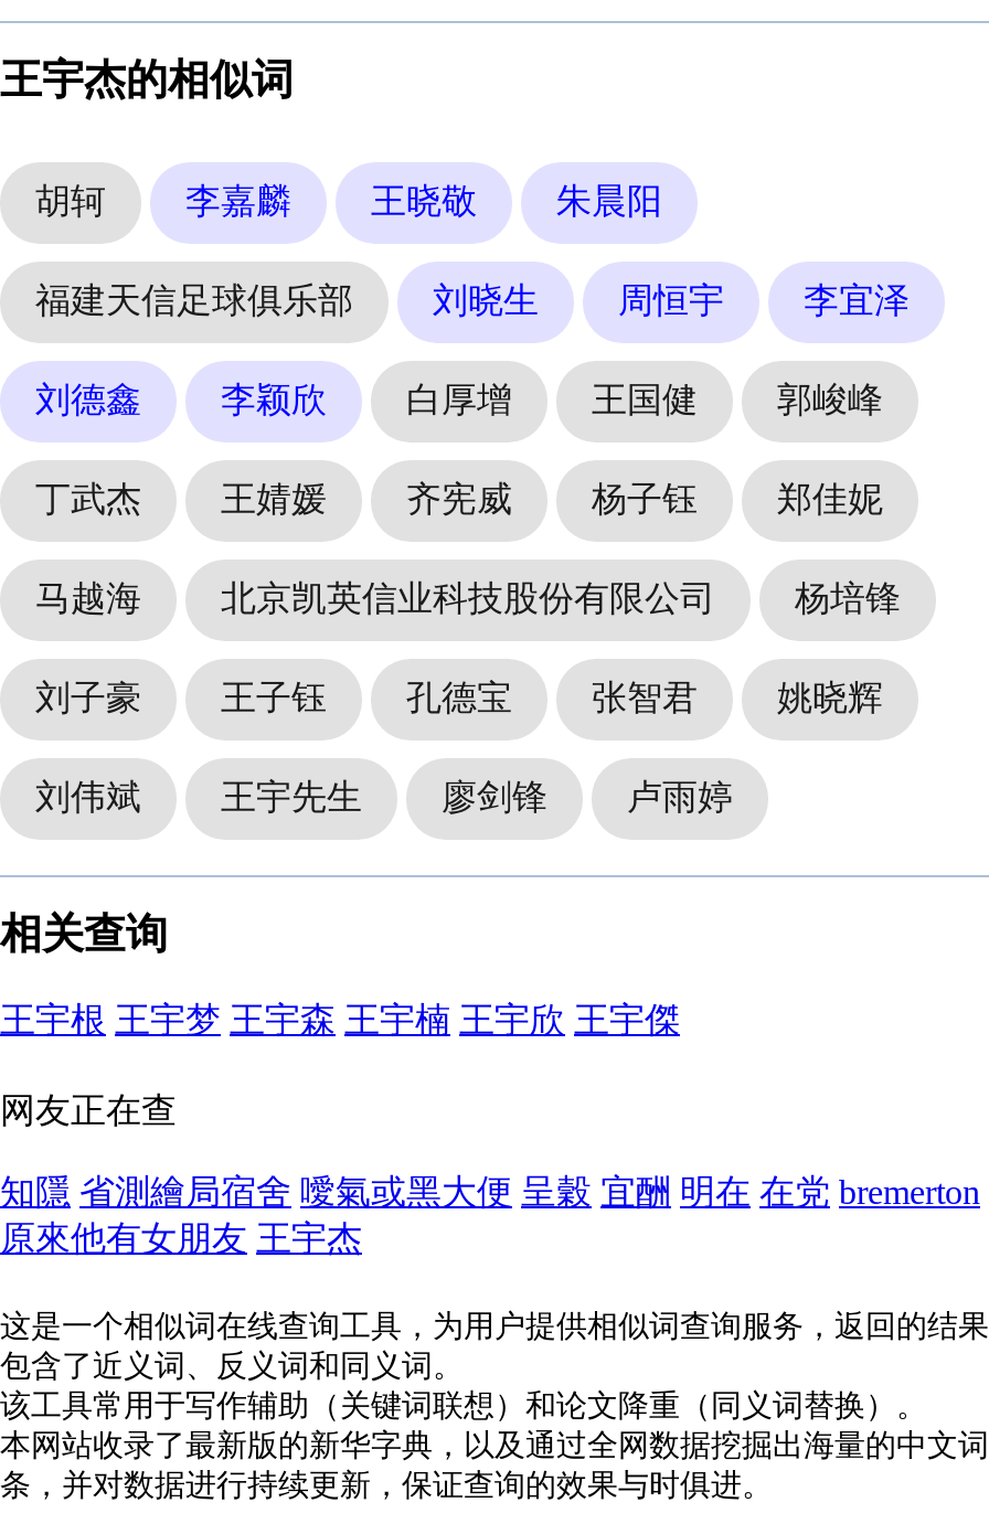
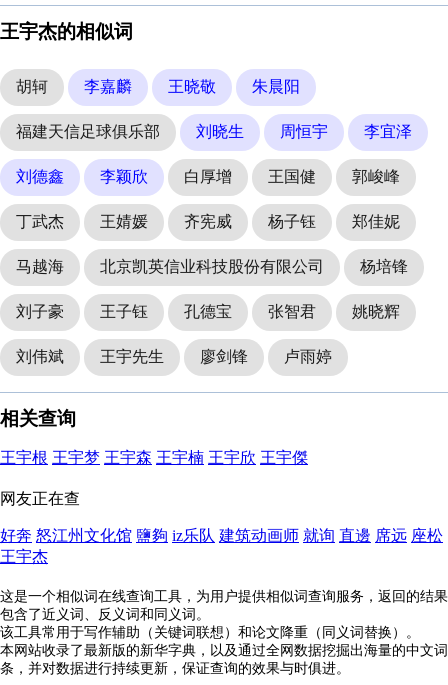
[0,1173,980,1257] 知隱 省測繪局宿舍 噯氣或黑大便 呈穀 宜酬 明在 在党 bremerton | 原來他有女朋友 王宇杰 -> [0,527,443,565] 好奔 怒江州文化馆 鹽夠 iz乐队 建筑动画师 就询 直邊 席远 座松 | 王宇杰

